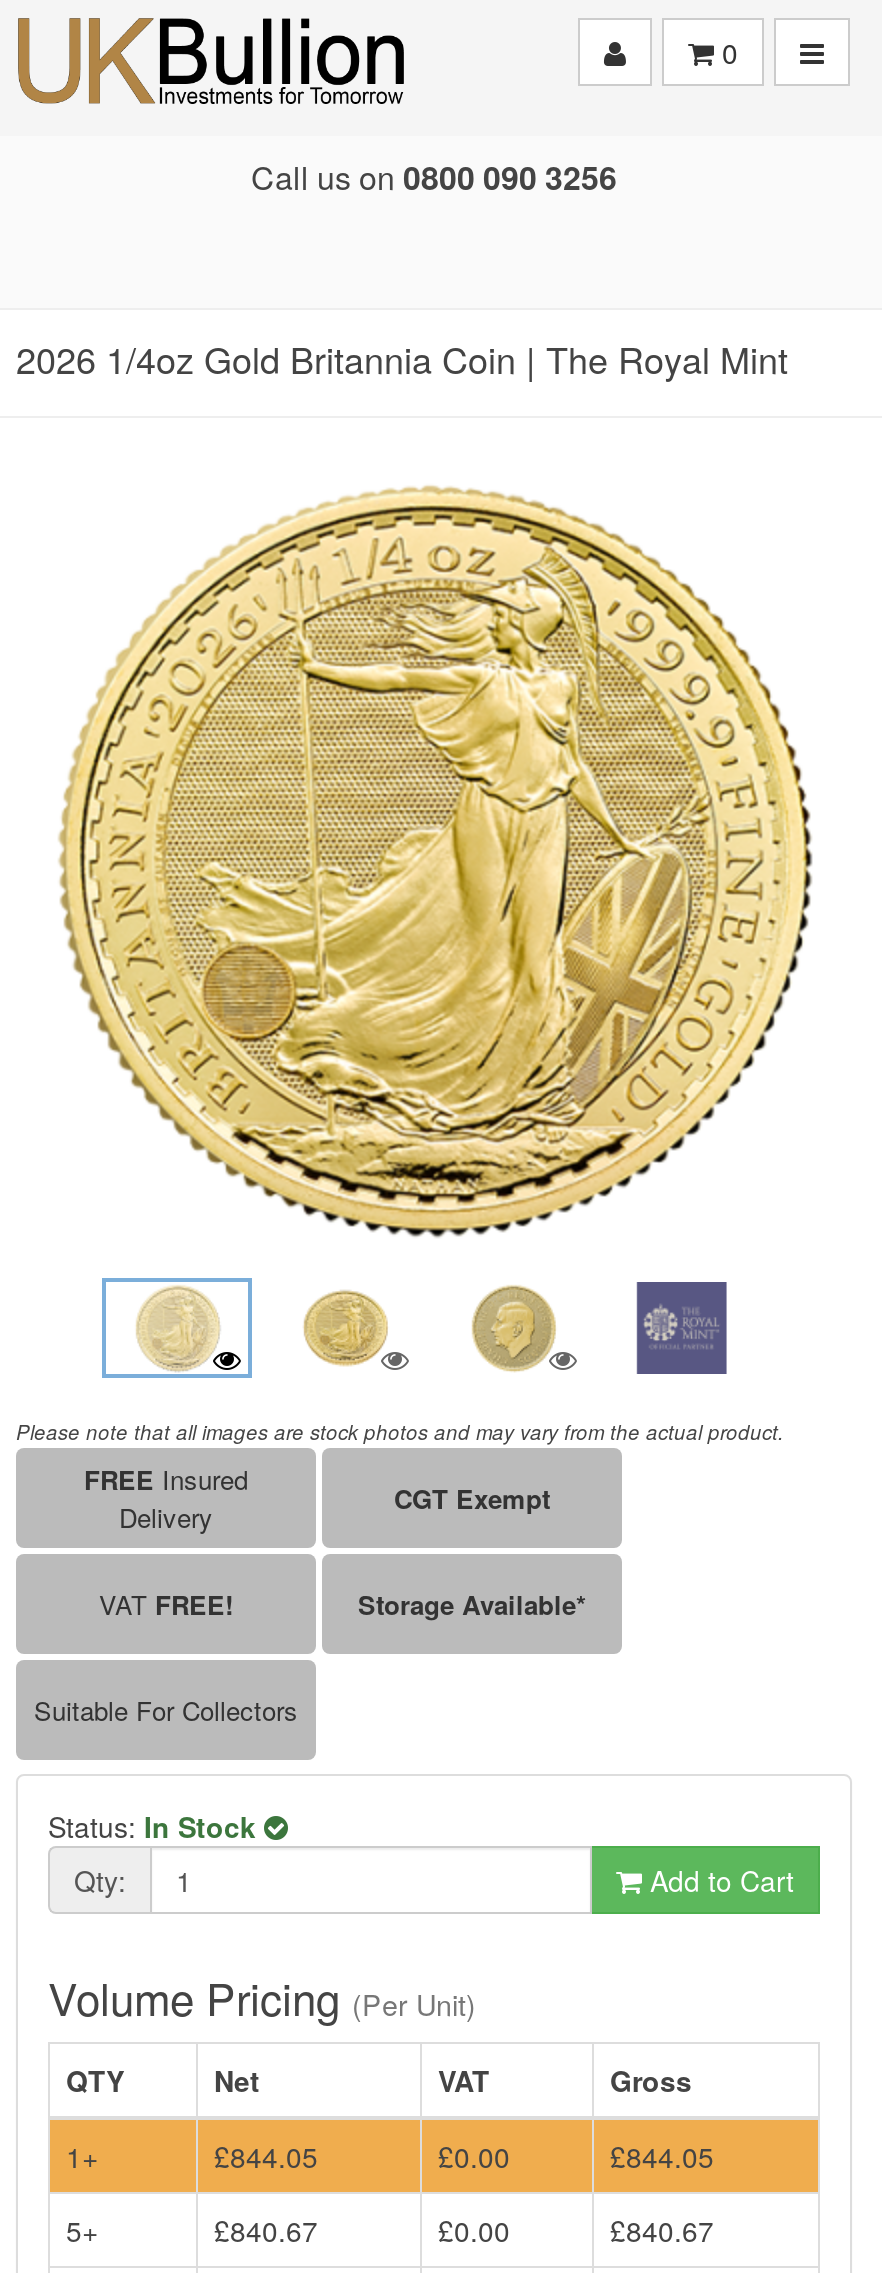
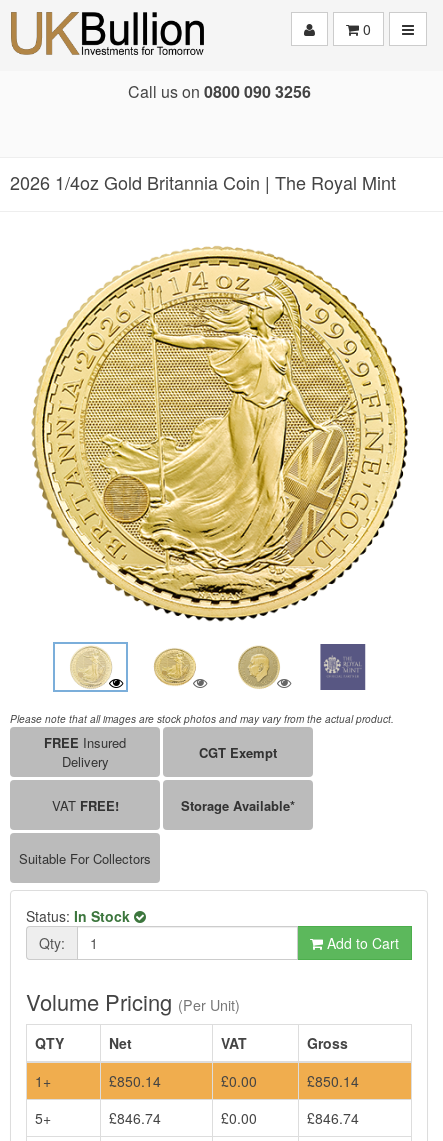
[214,2135,318,2175] £844.05 -> [109,1070,161,1090] £850.14
[610,2135,714,2175] £844.05 -> [307,1070,359,1090] £850.14
[214,2209,318,2249] £840.67 -> [109,1107,161,1127] £846.74
[610,2209,714,2249] £840.67 -> [307,1107,359,1127] £846.74

